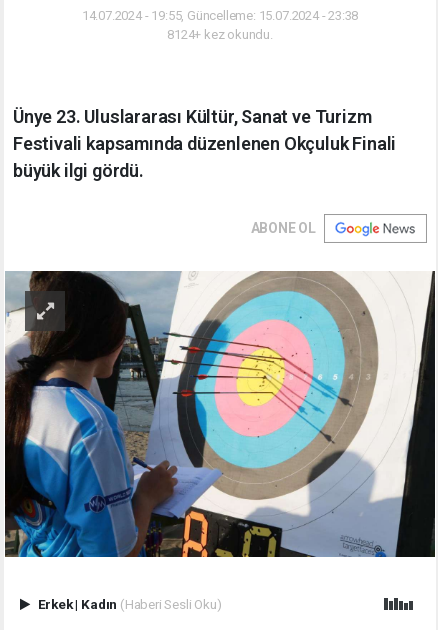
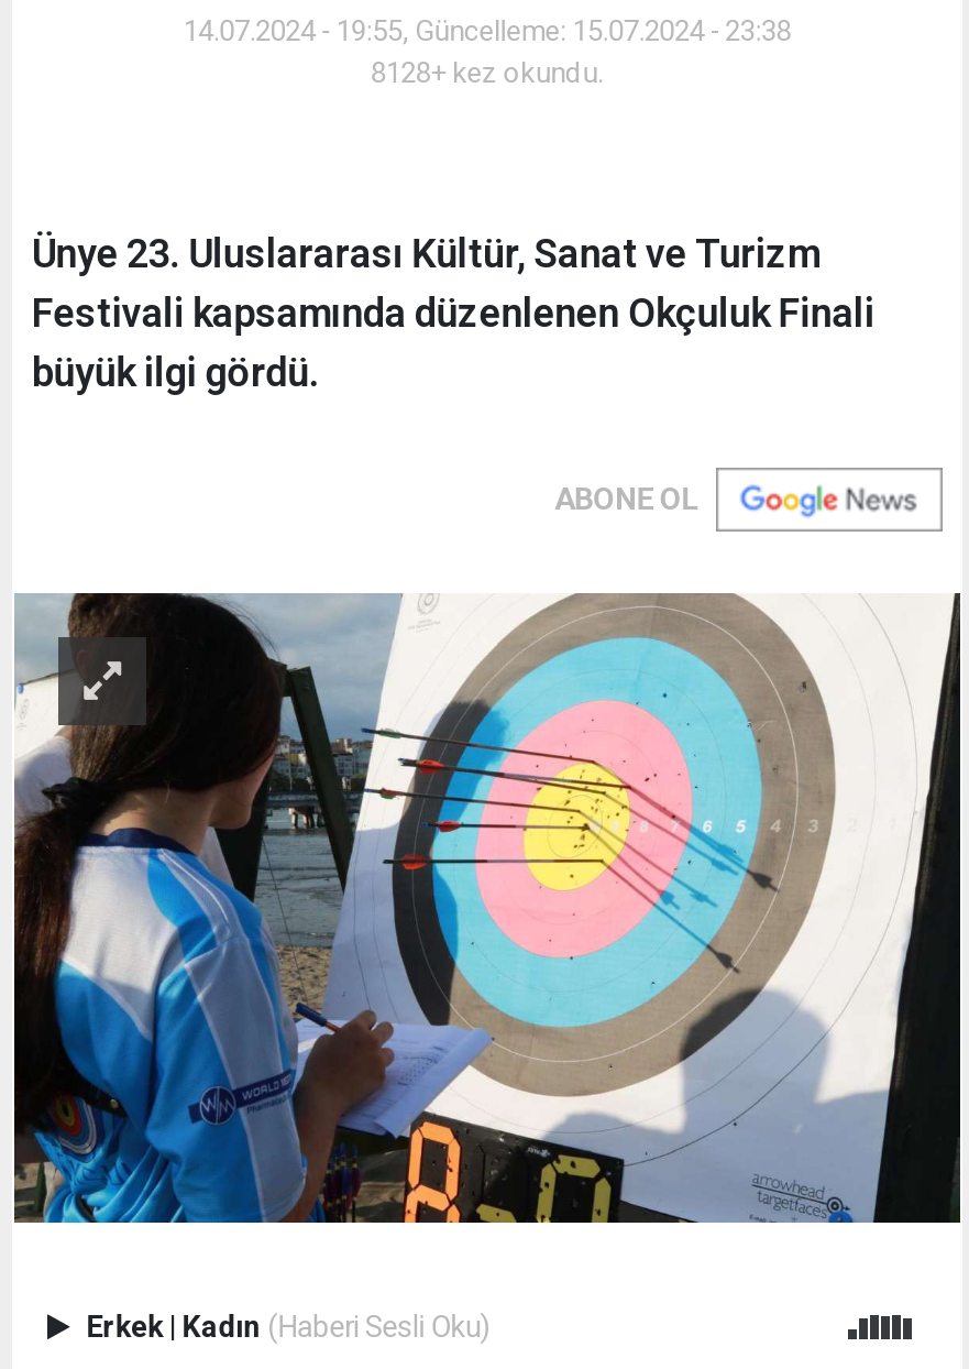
[167,27,273,42] 8124+ kez okundu. -> [371,56,604,89] 8128+ kez okundu.

